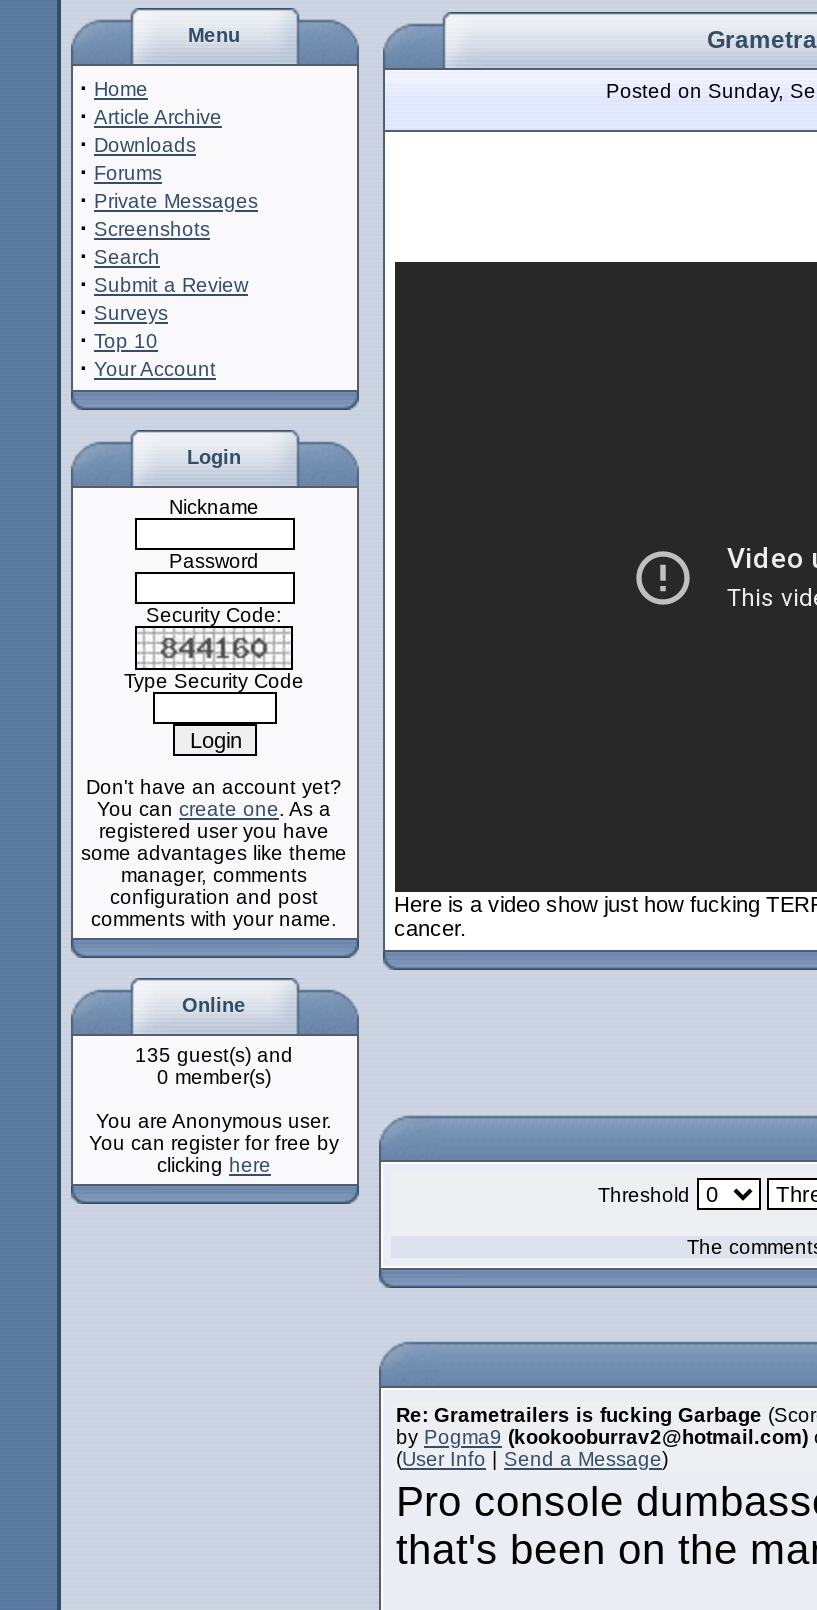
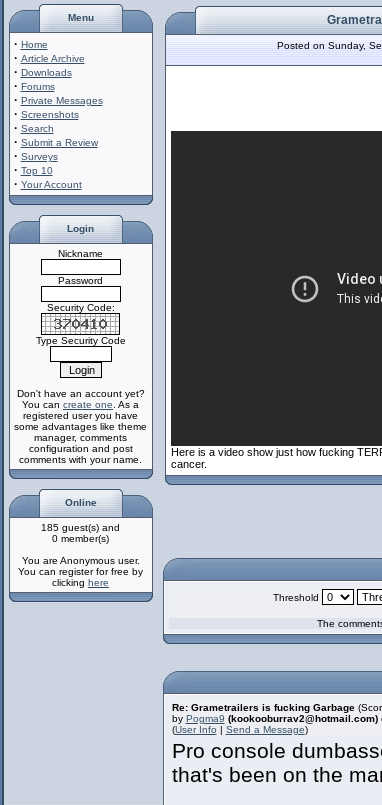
[135,1044,293,1066] 135 guest(s) and -> [41,522,120,533] 185 guest(s) and

